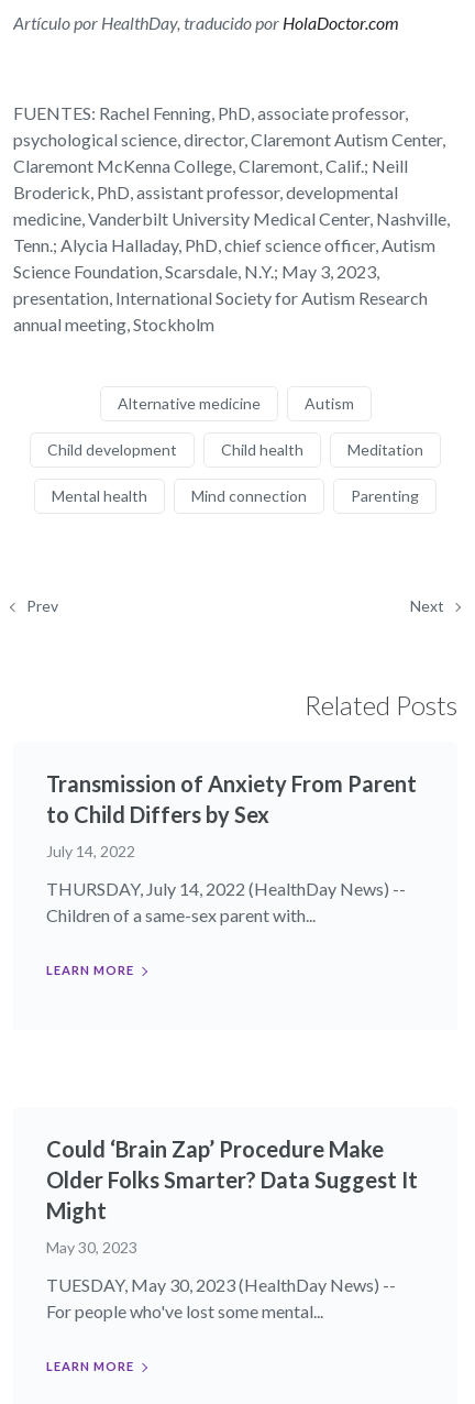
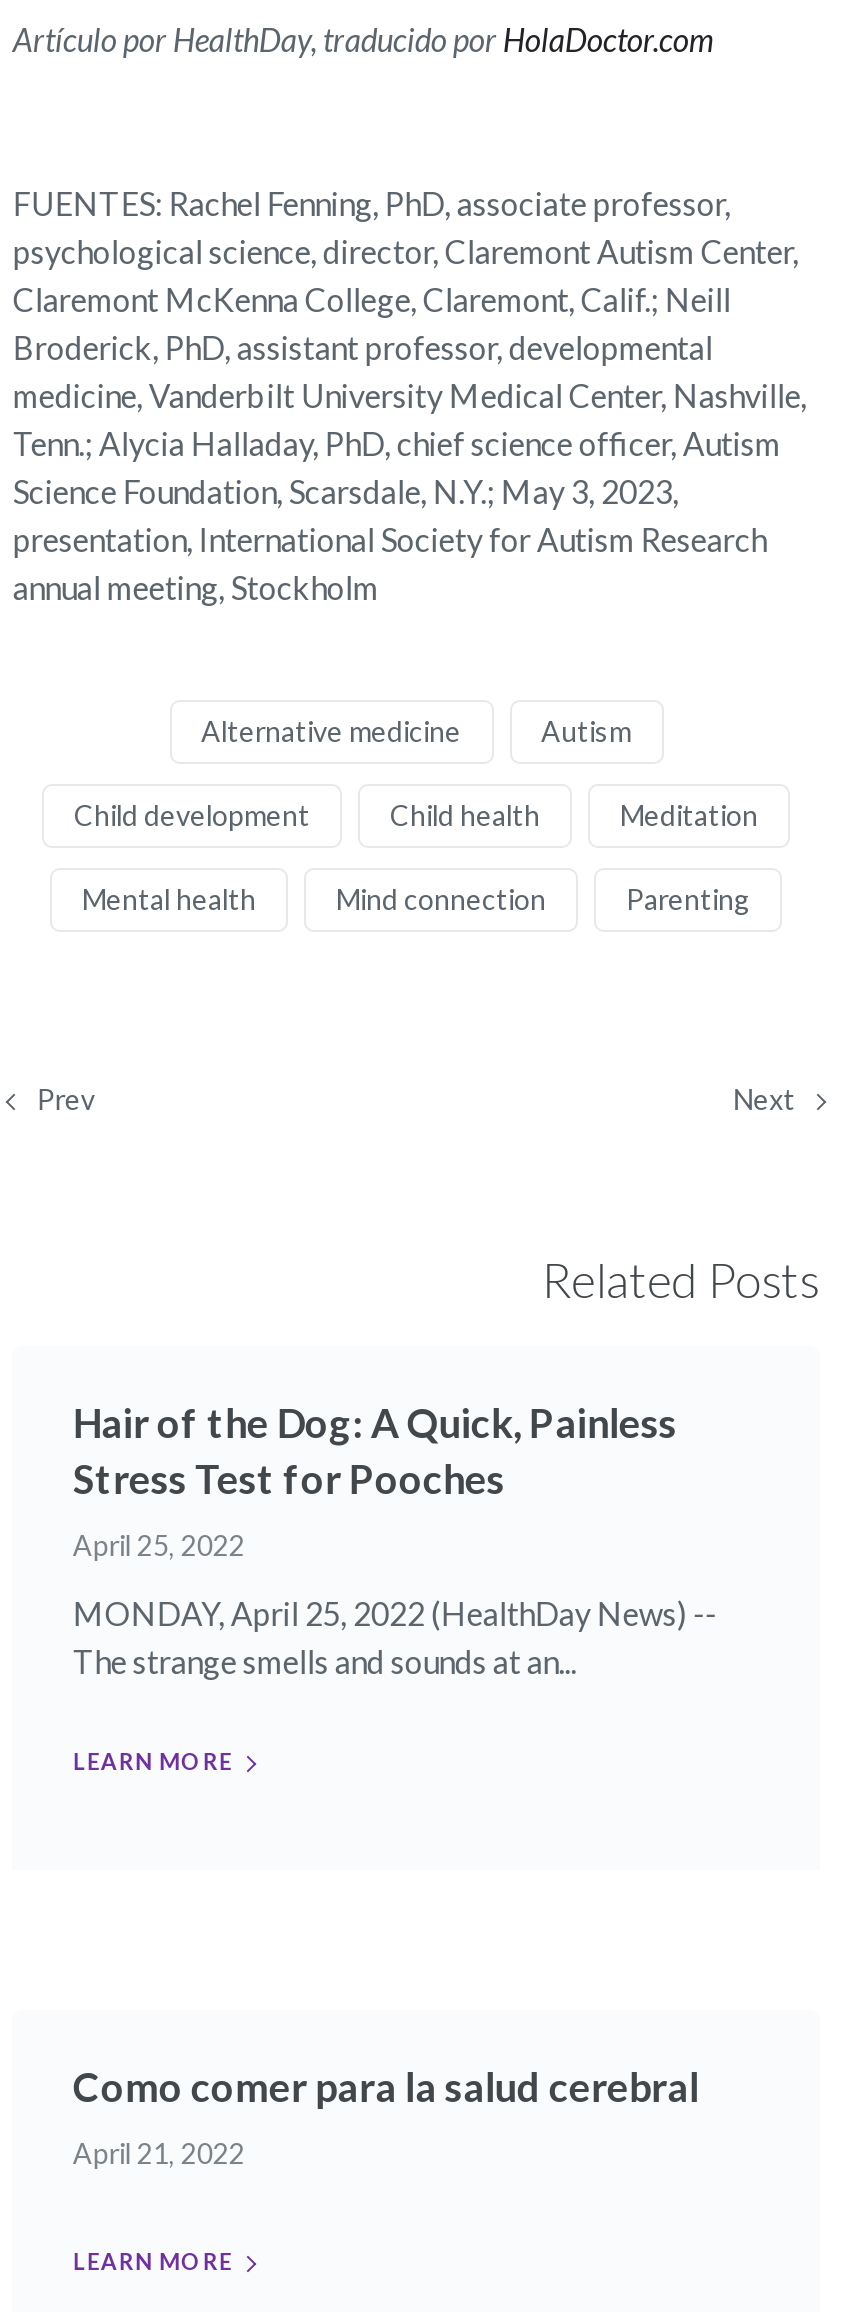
[47,771,417,828] Transmission of Anxiety From Parent | to Child Differs by Sex -> [73,1399,677,1503] Hair of the Dog: A Quick, Painless | Stress Test for Pooches
[47,842,136,861] July 14, 2022 -> [73,1529,245,1563] April 25, 2022
[47,878,406,926] THURSDAY, July 14, 2022 (HealthDay News) -- | Children of a same-sex parent with... -> [73,1595,717,1681] MONDAY, April 25, 2022 (HealthDay News) -- | The strange smells and sounds at an...
[47,1136,418,1322] Could ‘Brain Zap’ Procedure Make | Older Folks Smarter? Data Suggest It | Might | May 30, 2023 | TUESDAY, May 30, 2023 (HealthDay News) -- | For people who've lost some mental... -> [73,2063,699,2171] Como comer para la salud cerebral | April 21, 2022

